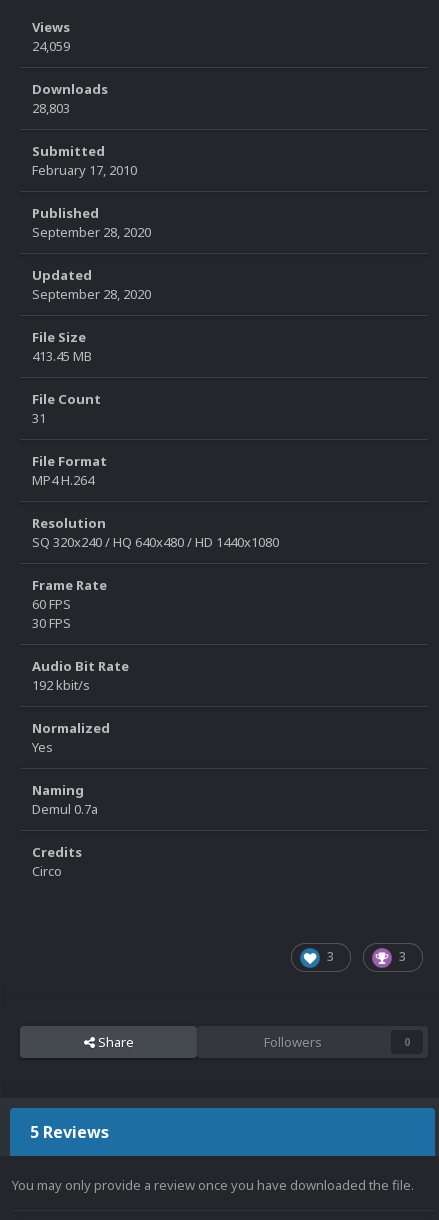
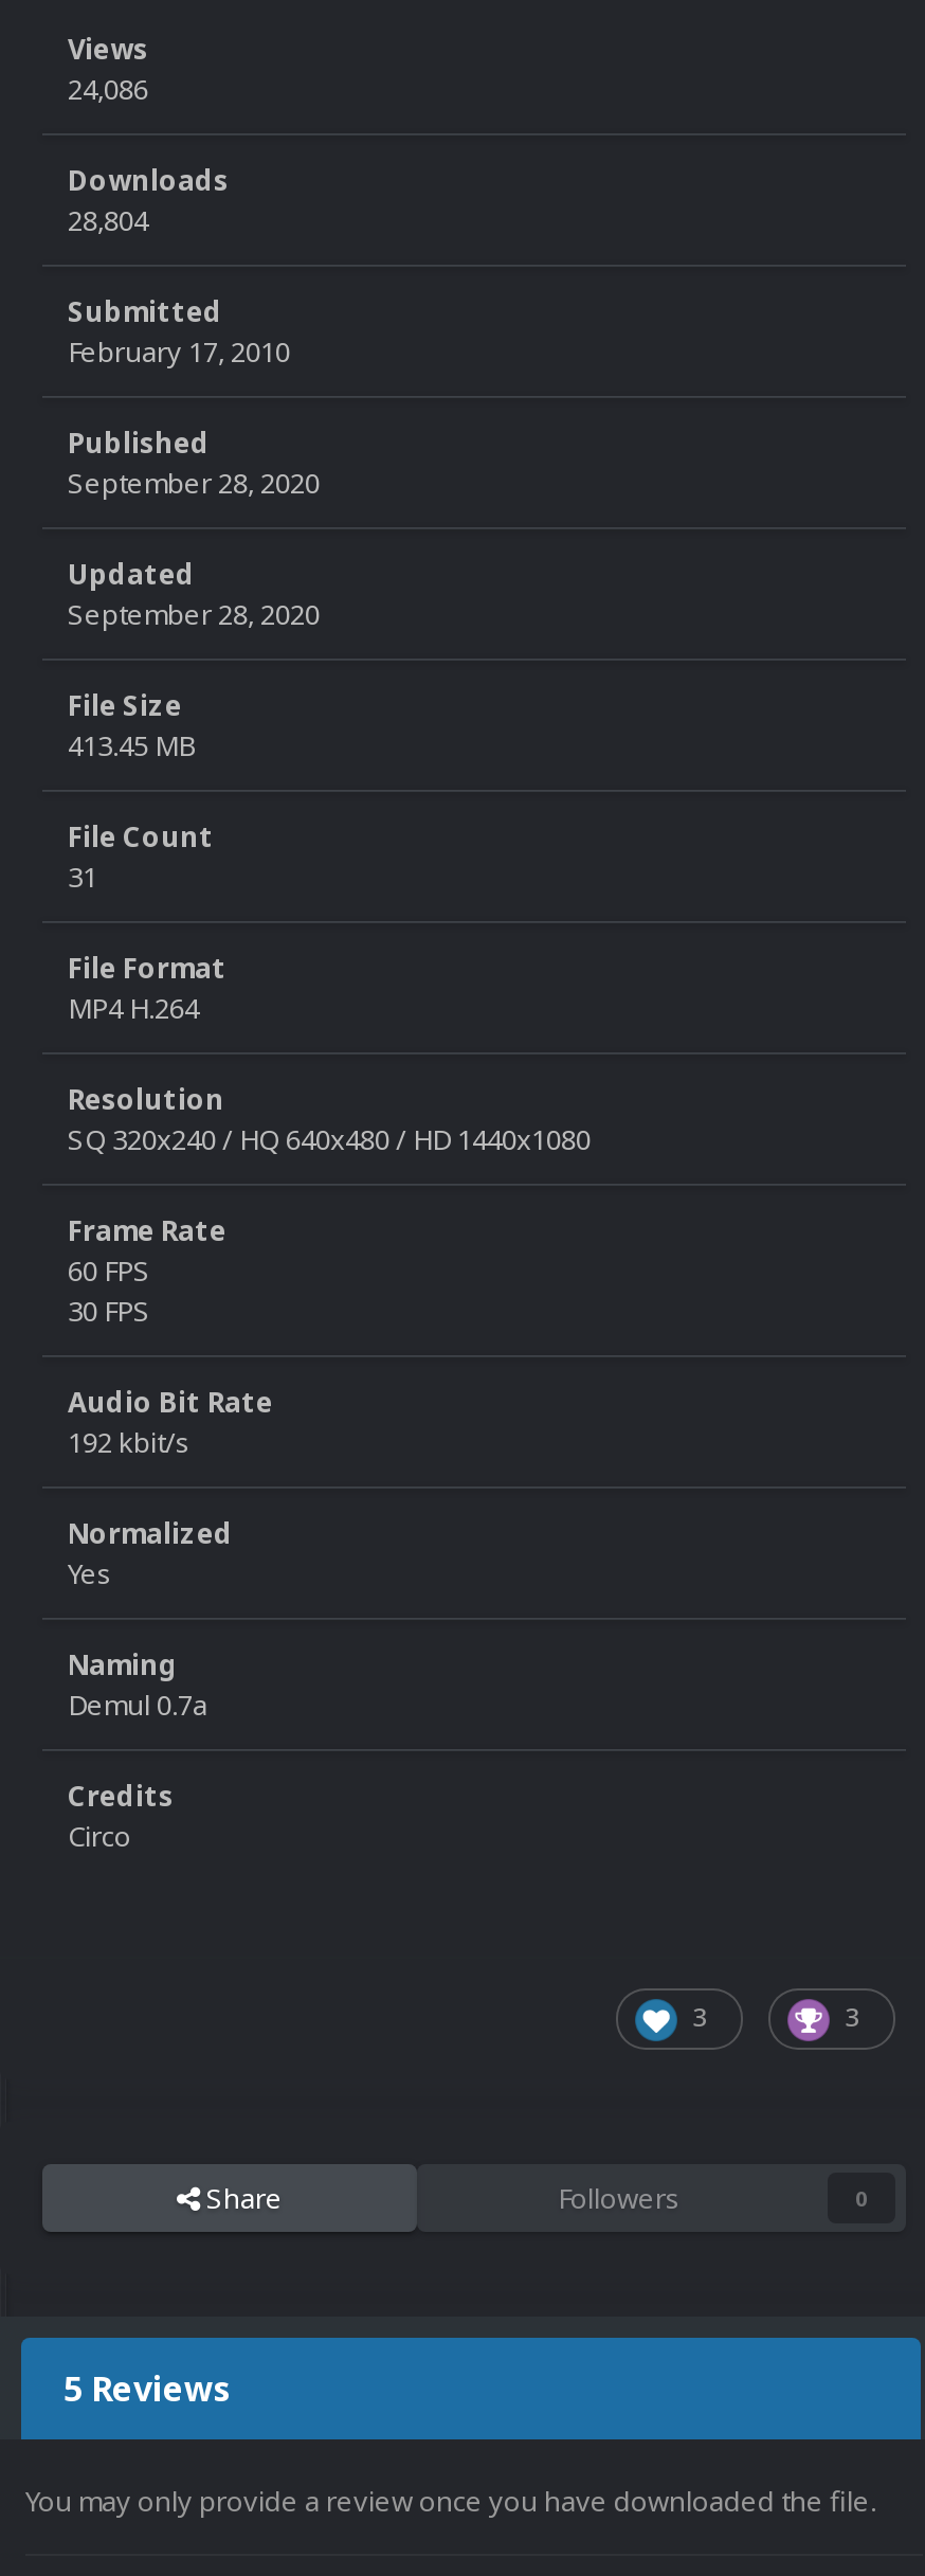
[32,37,70,55] 24,059 -> [68,71,148,109] 24,086
[32,99,70,117] 28,803 -> [68,202,148,240] 28,804

